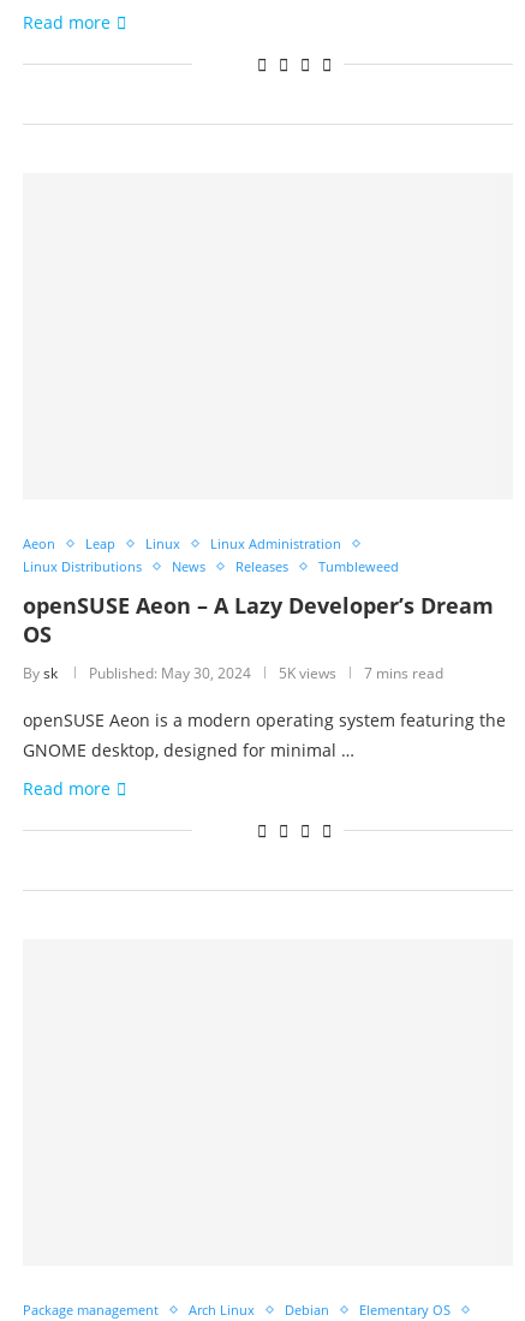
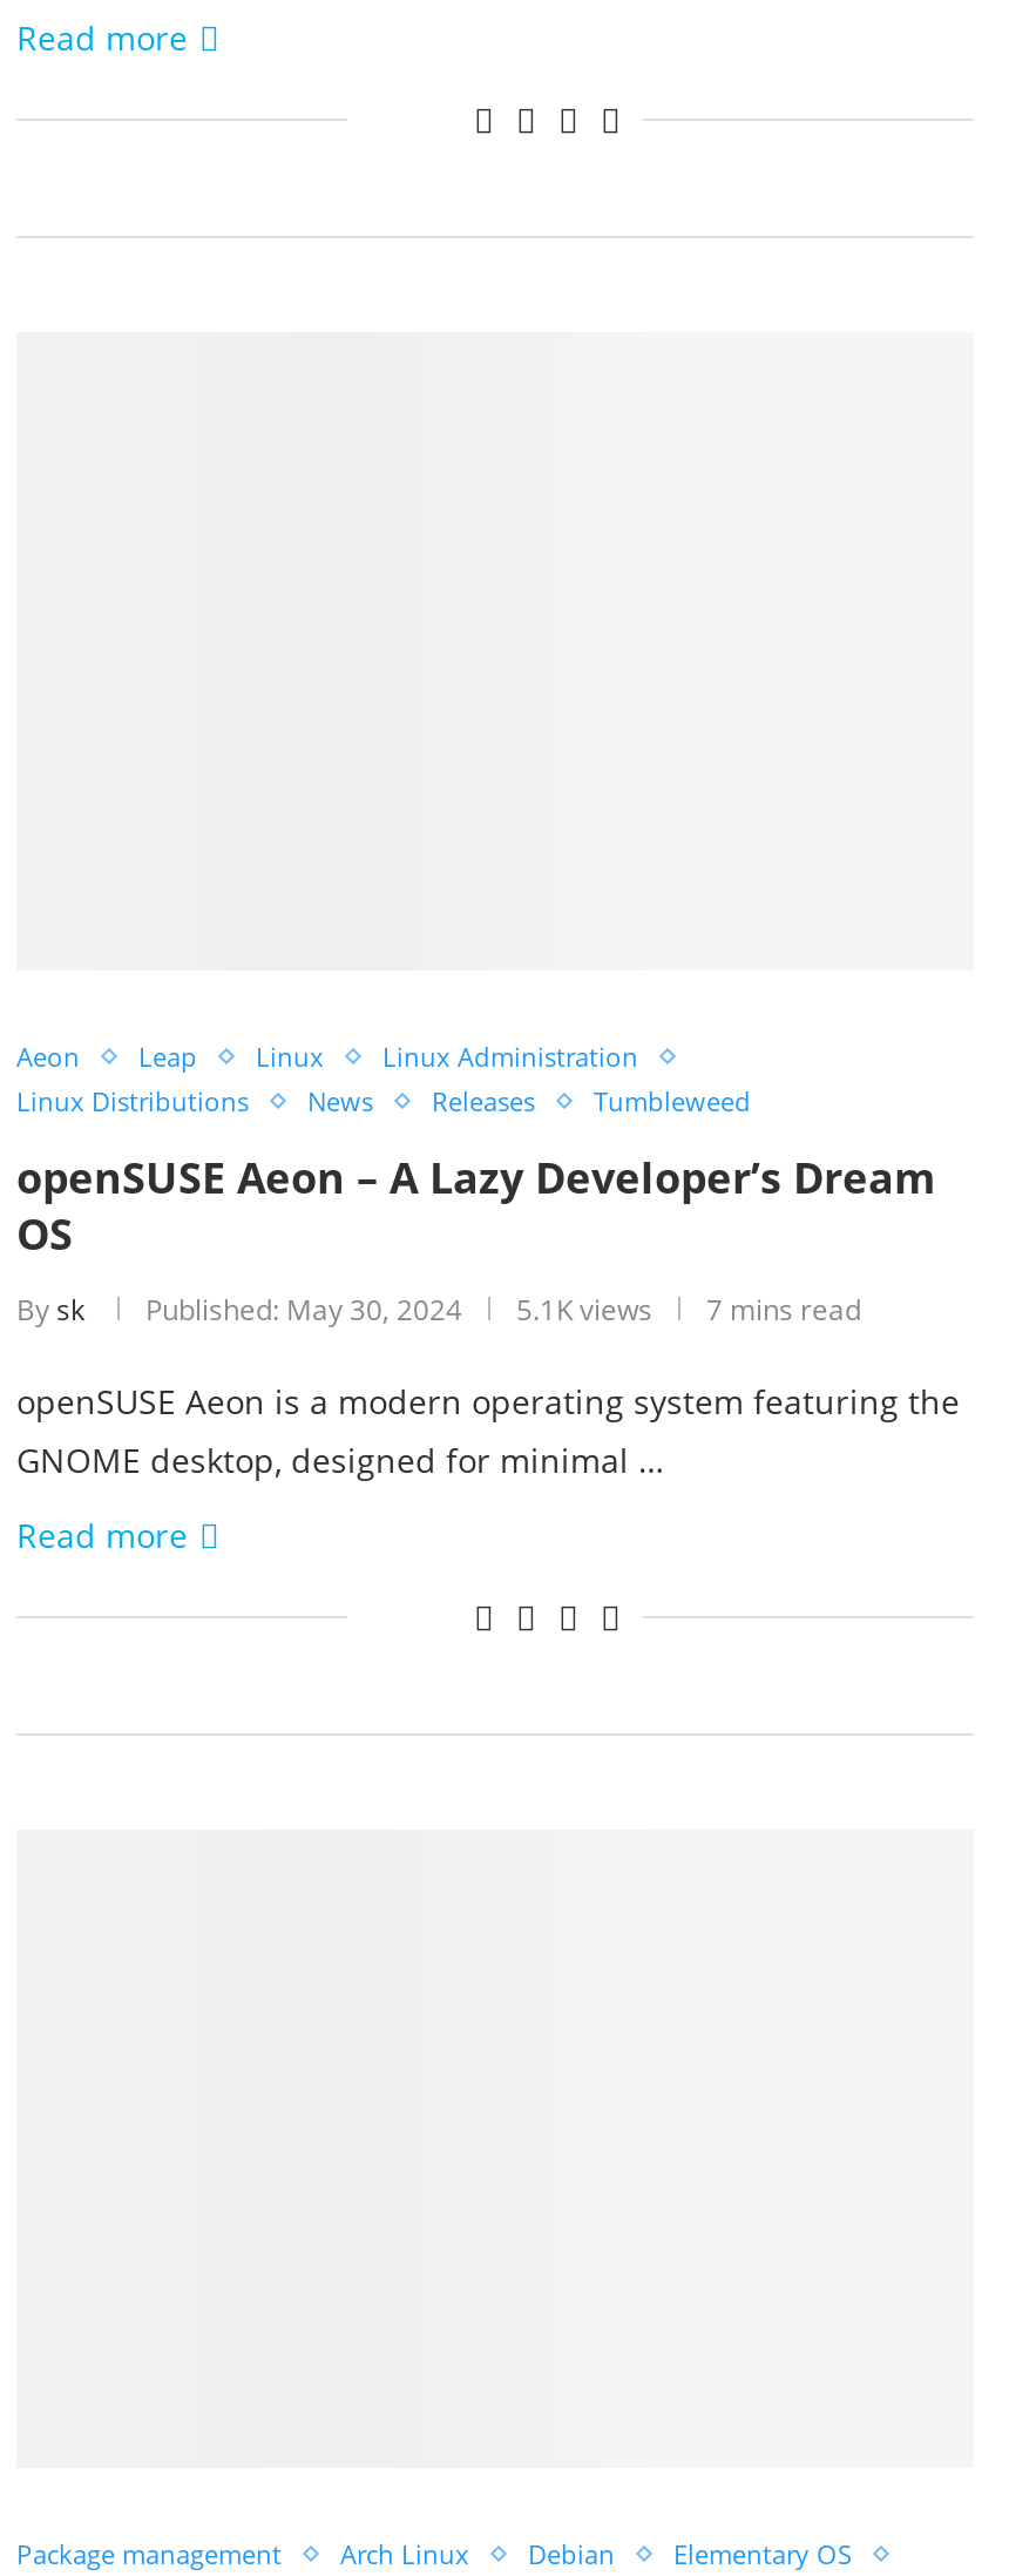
[23,663,443,683] By sk Published: May 30, 2024 5K views 7 mins read -> [16,1290,861,1330] By sk Published: May 30, 2024 5.1K views 7 mins read

